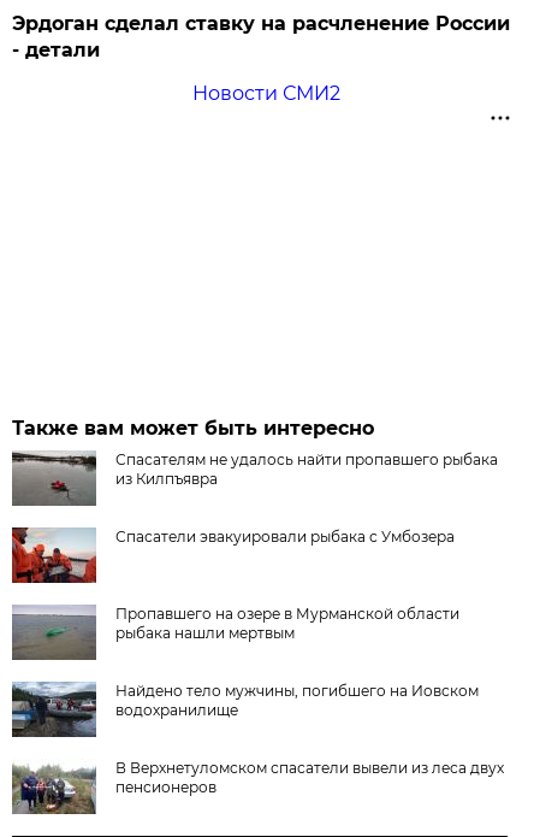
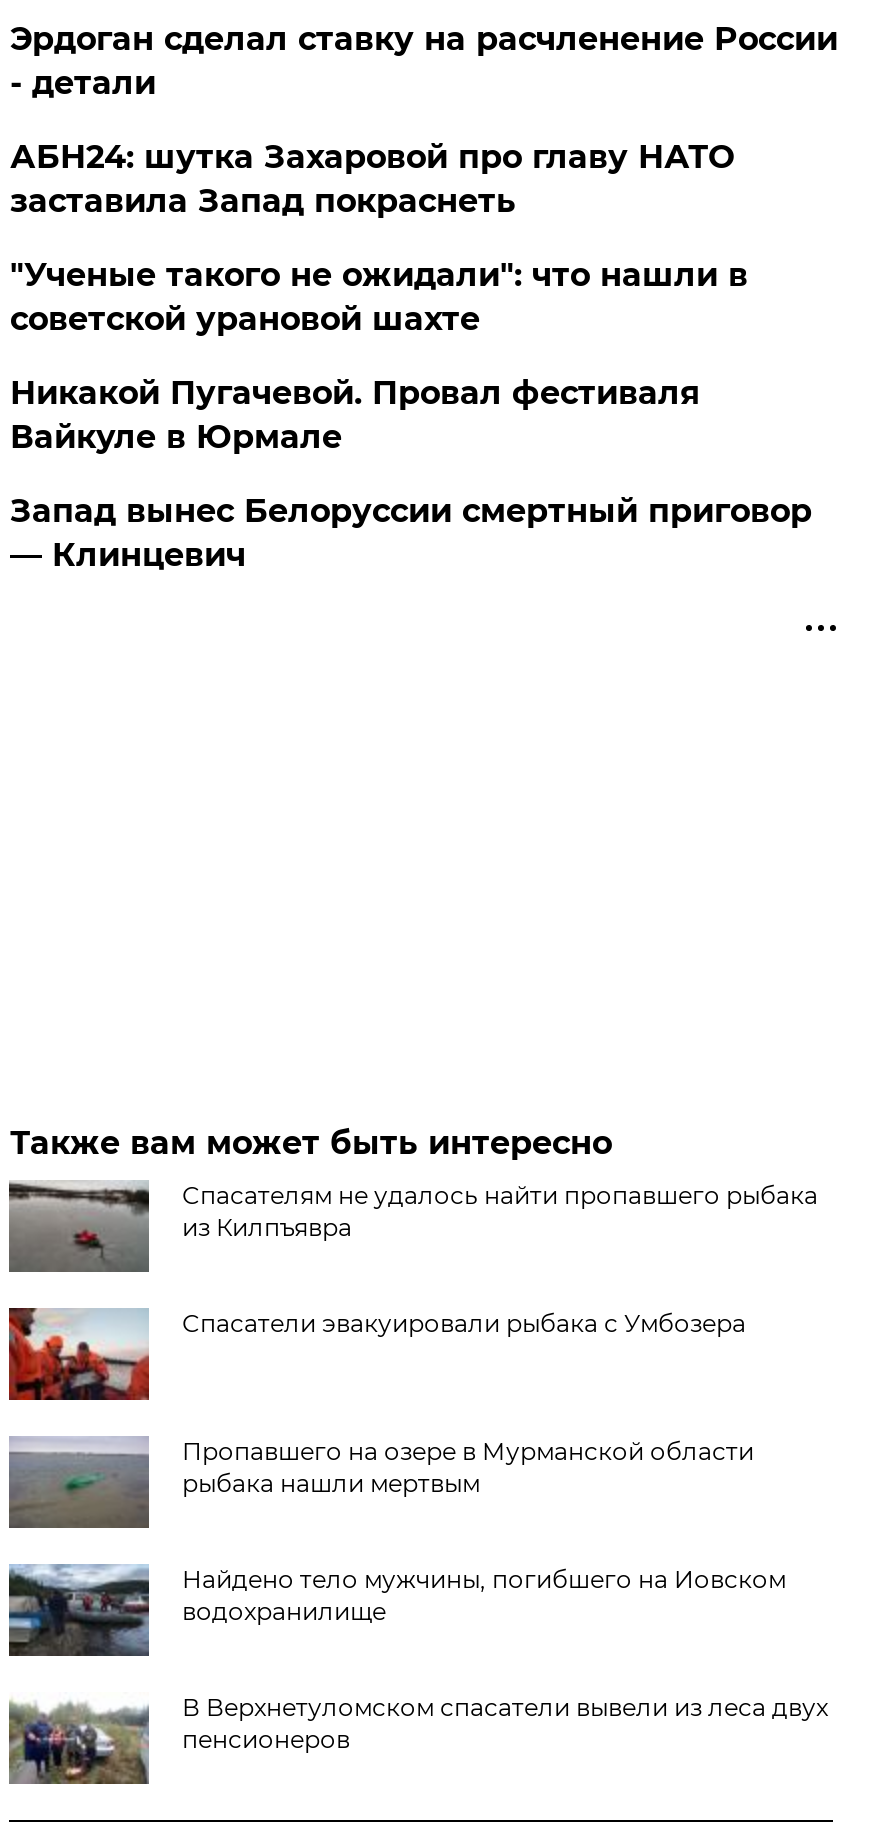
[192,82,340,105] Новости СМИ2 -> [10,138,812,574] АБН24: шутка Захаровой про главу НАТО | заставила Запад покраснеть | "Ученые такого не ожидали": что нашли в | советской урановой шахте | Никакой Пугачевой. Провал фестиваля | Вайкуле в Юрмале | Запад вынес Белоруссии смертный приговор | — Клинцевич

